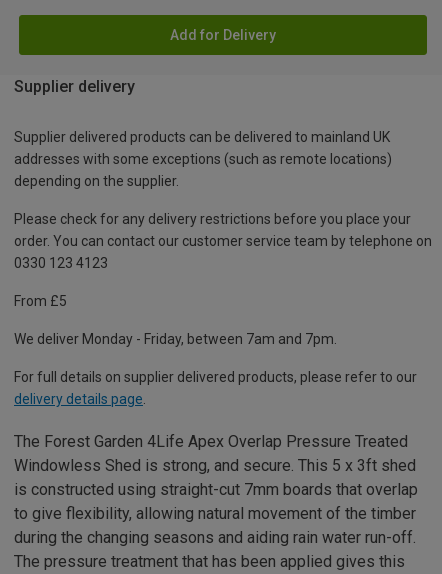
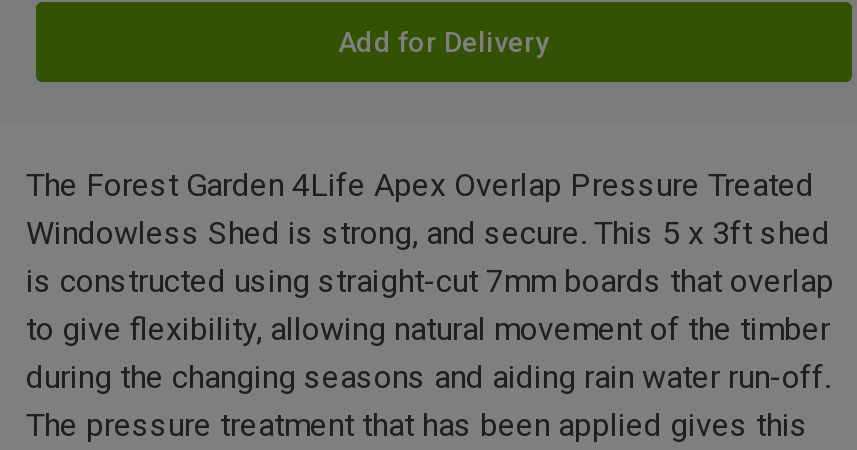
[14,77,432,407] Supplier delivery | Supplier delivered products can be delivered to mainland UK | addresses with some exceptions (such as remote locations) | depending on the supplier. | Please check for any delivery restrictions before you place your | order. You can contact our customer service team by telephone on | 0330 123 4123 | From £5 | We deliver Monday - Friday, between 7am and 7pm. | For full details on supplier delivered products, please refer to our | delivery details page. -> none

